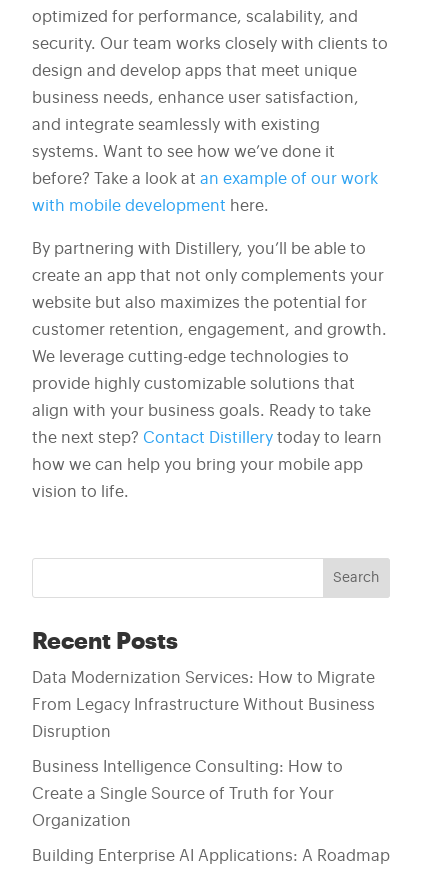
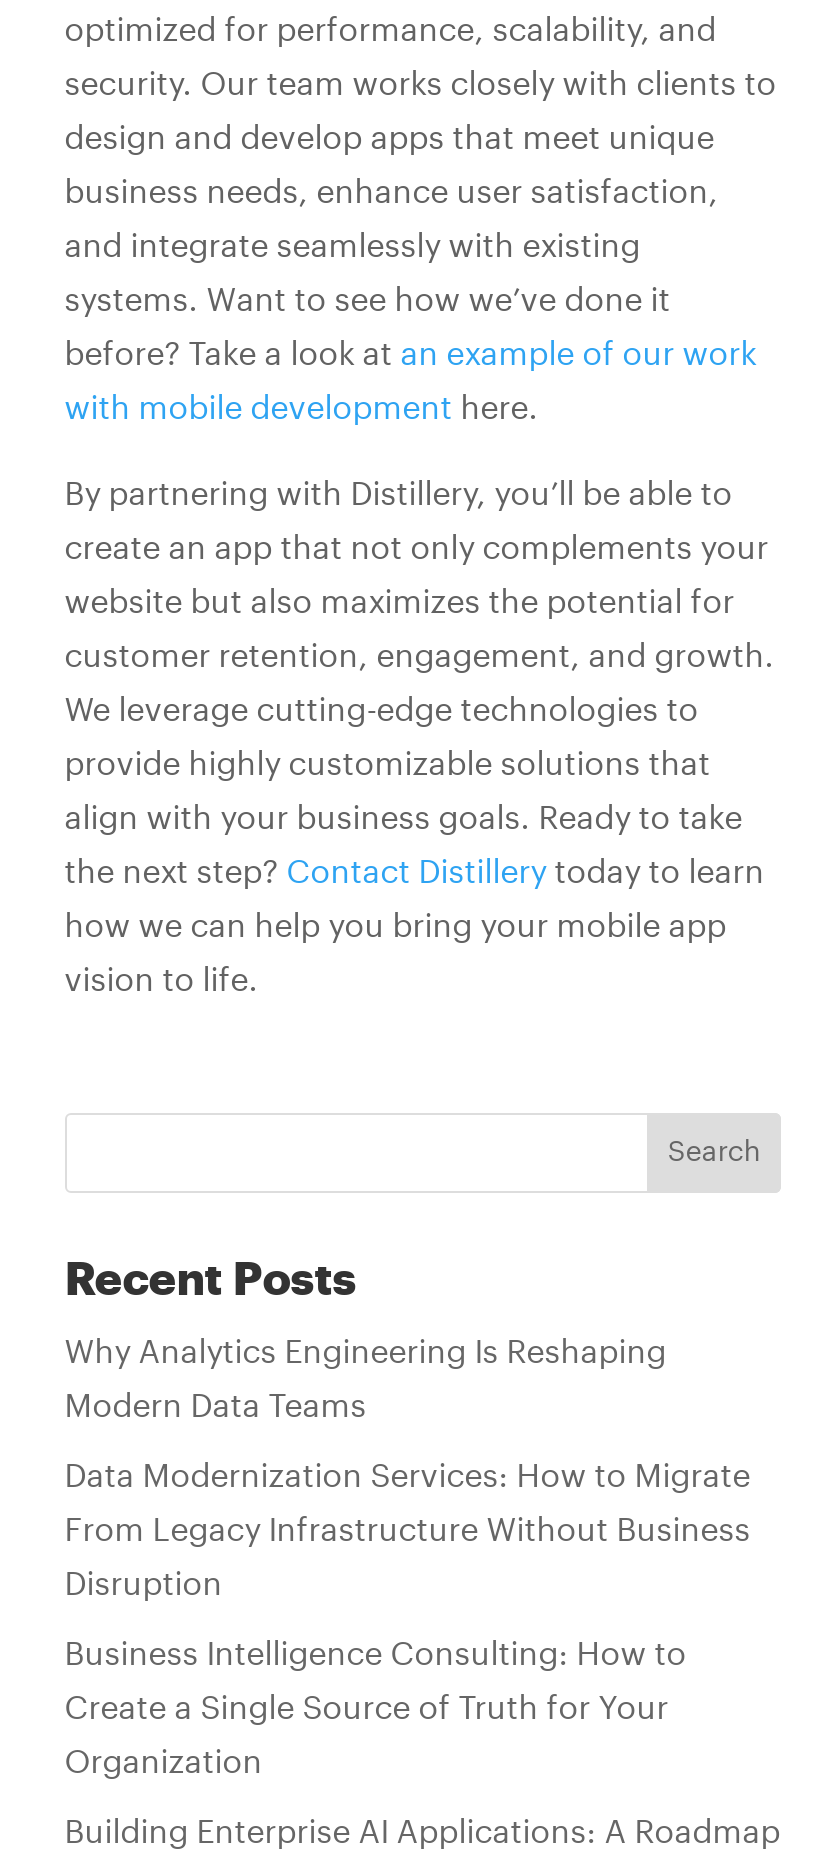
none -> [65,1337,667,1423] Why Analytics Engineering Is Reshaping | Modern Data Teams

